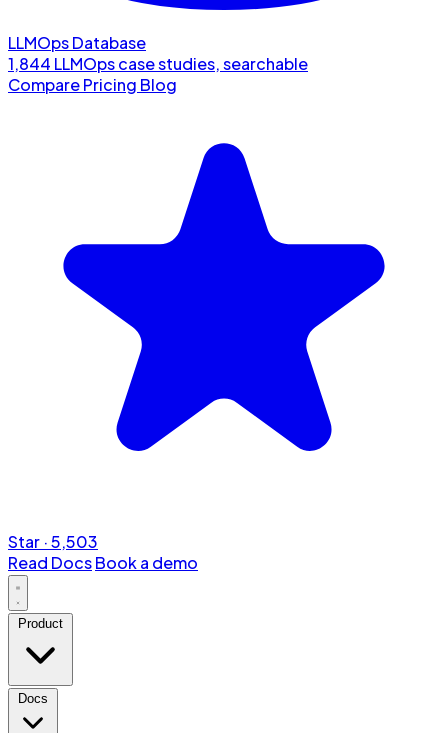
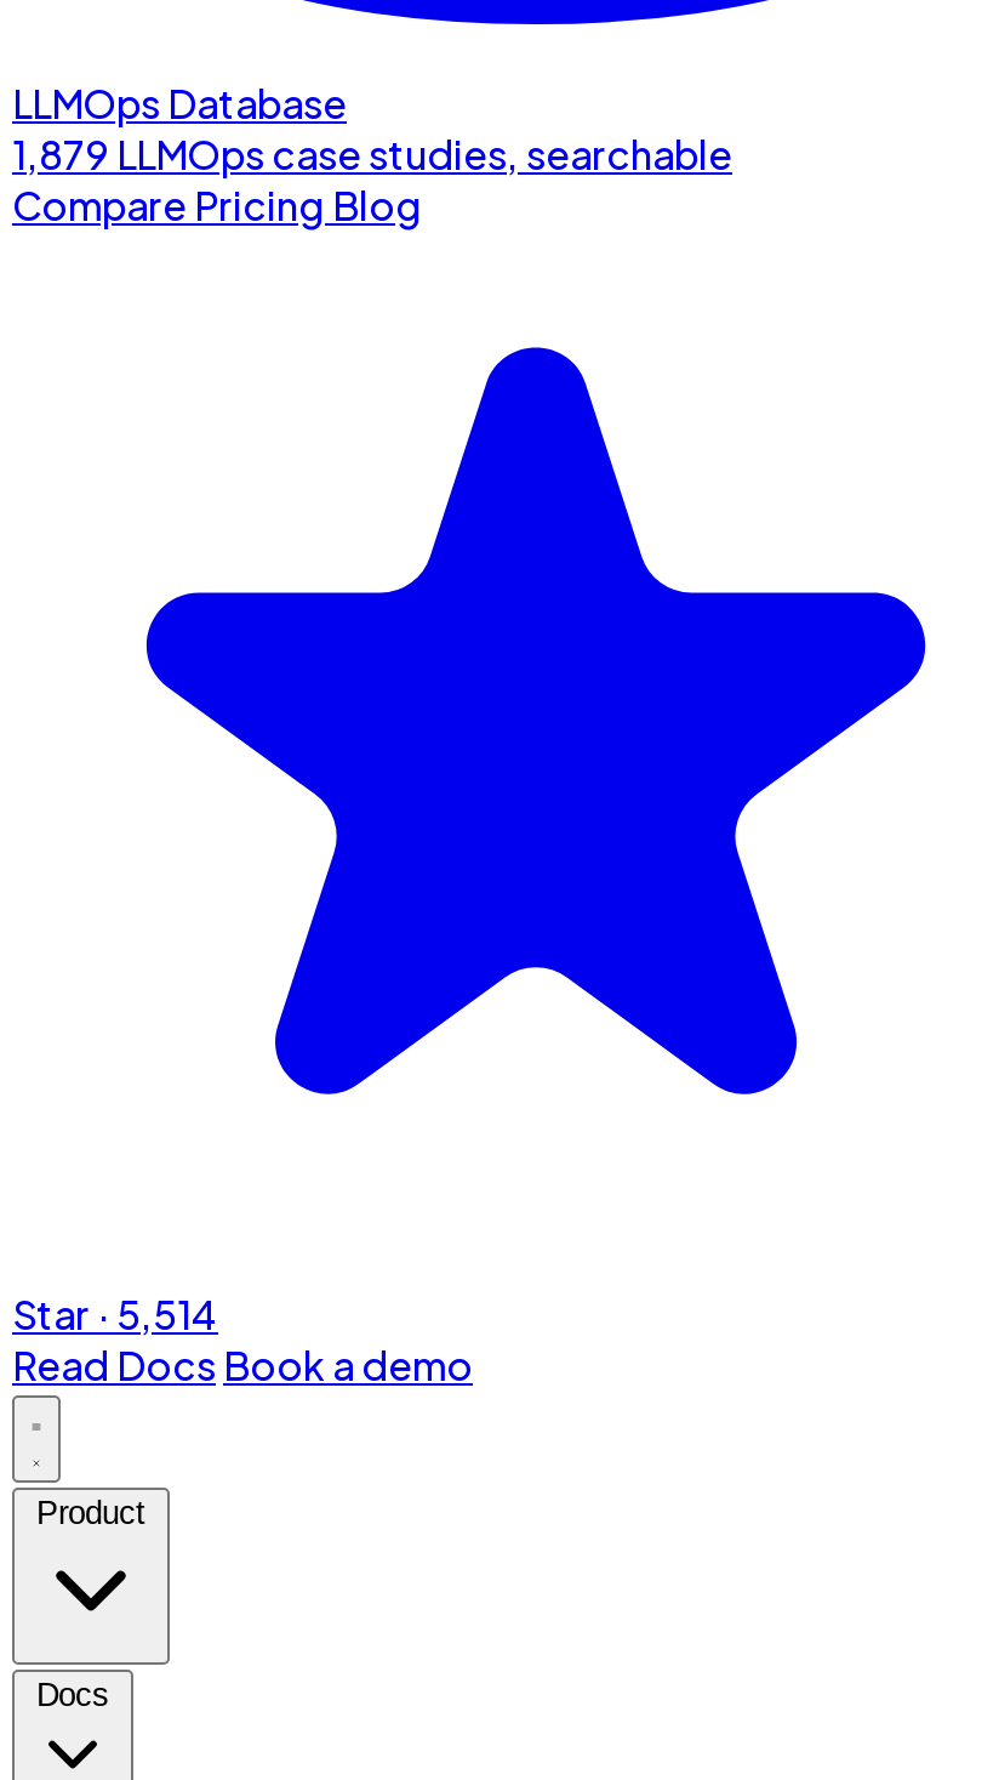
[8,53,308,74] 1,844 LLMOps case studies, searchable -> [12,129,732,180] 1,879 LLMOps case studies, searchable
[8,531,98,552] Star · 5,503 -> [12,1289,218,1340] Star · 5,514

